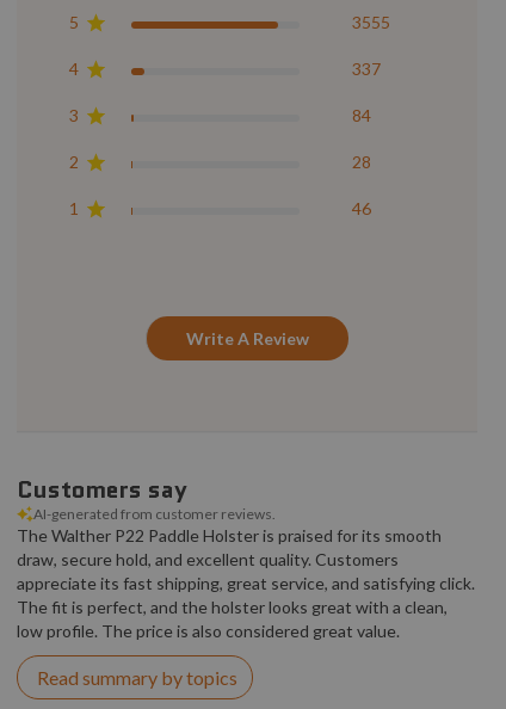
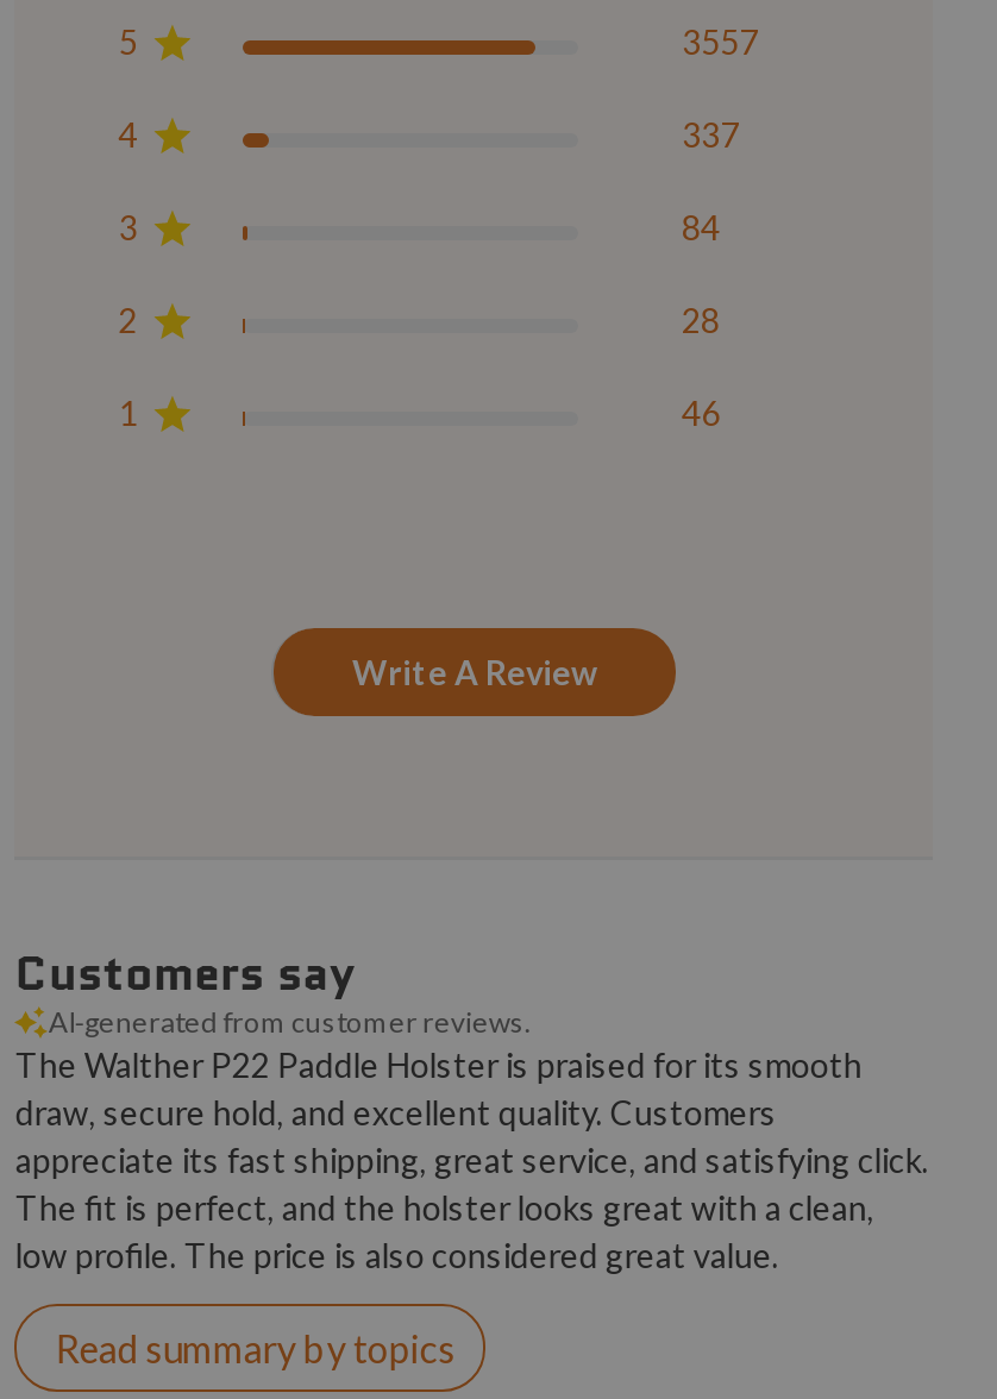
[351,12,390,33] 3555 -> [682,22,758,63] 3557

